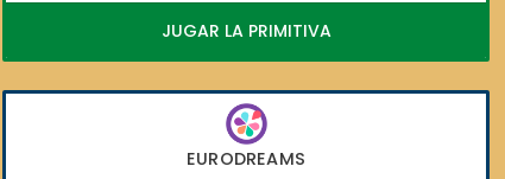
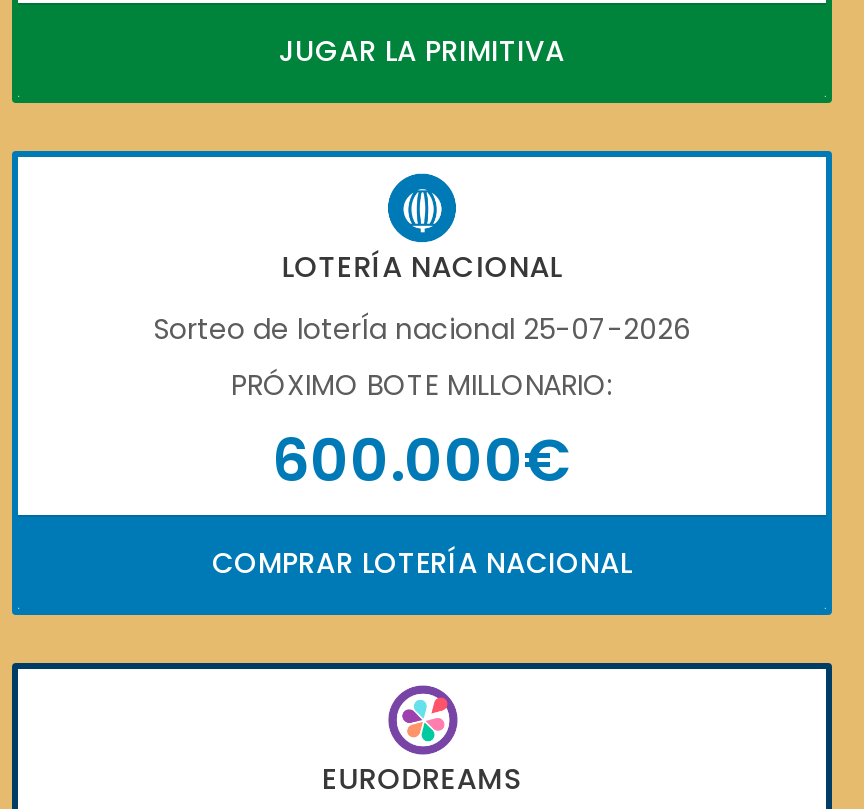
none -> [12,150,832,616] [image] | LOTERÍA NACIONAL | Sorteo de loterÍa nacional 25-07-2026 | PRÓXIMO BOTE MILLONARIO: | 600.000€ | COMPRAR LOTERÍA NACIONAL

